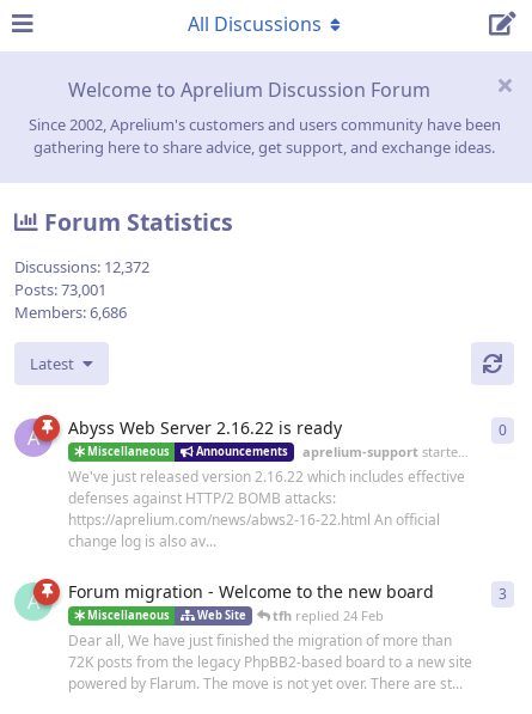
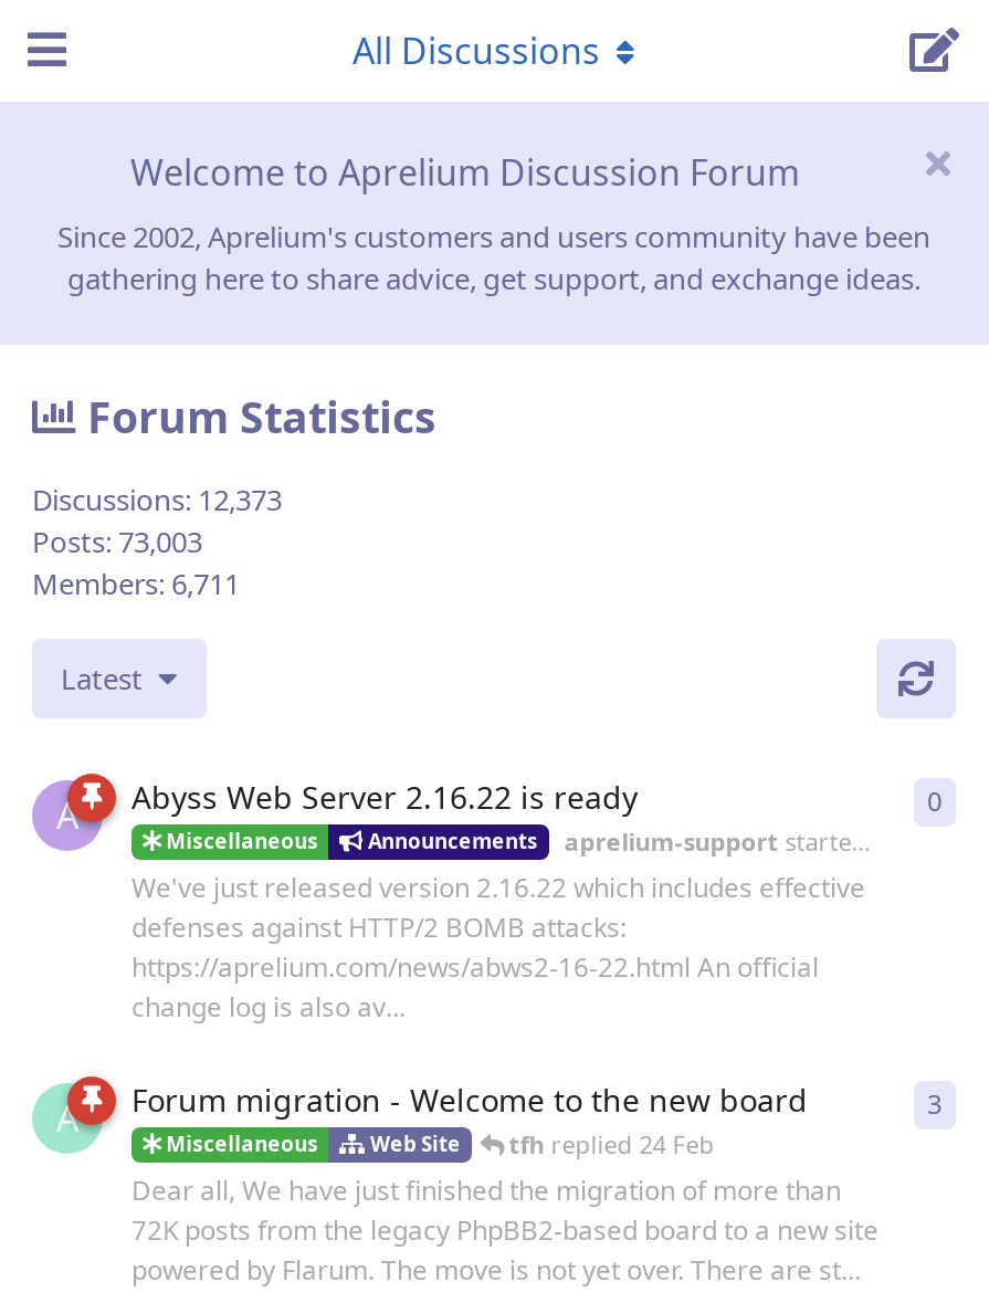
[14,256,149,278] Discussions: 12,372 -> [32,480,282,520] Discussions: 12,373
[14,279,106,300] Posts: 73,001 -> [32,522,202,562] Posts: 73,003
[14,302,127,323] Members: 6,686 -> [32,564,240,604] Members: 6,711

